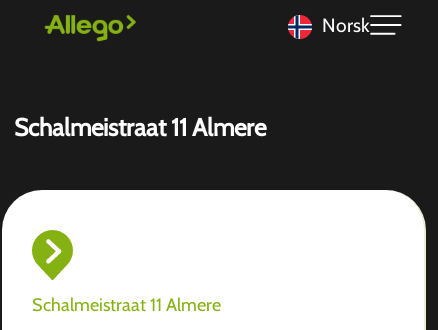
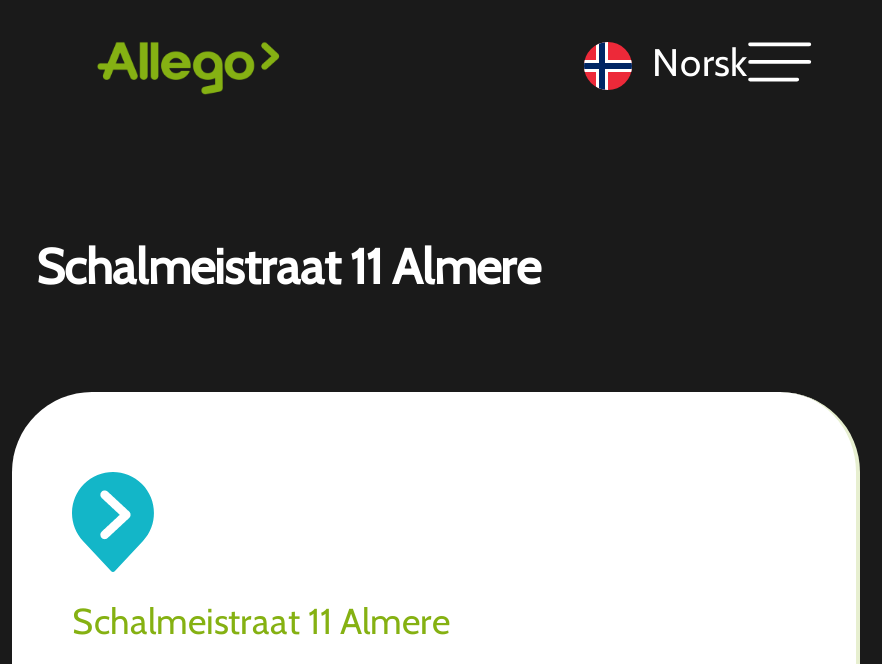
[31,229,74,281] [image] -> [70,470,156,574] [image]

